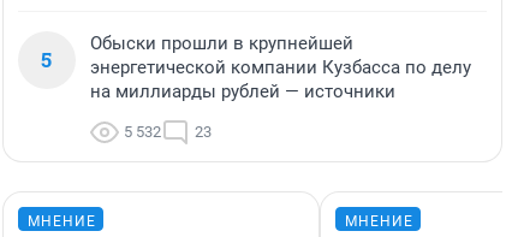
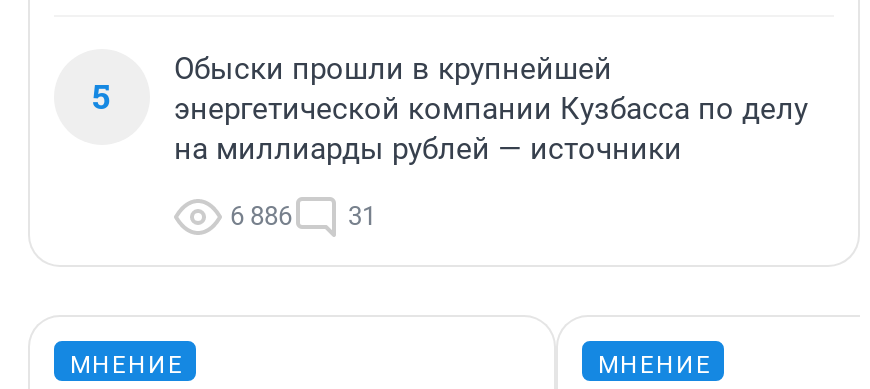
[124,122,161,141] 5 532 -> [230,201,292,231] 6 886
[195,122,212,141] 23 -> [348,201,376,231] 31

